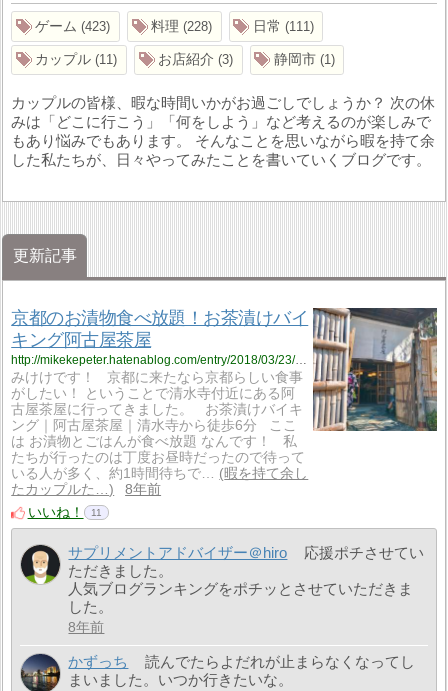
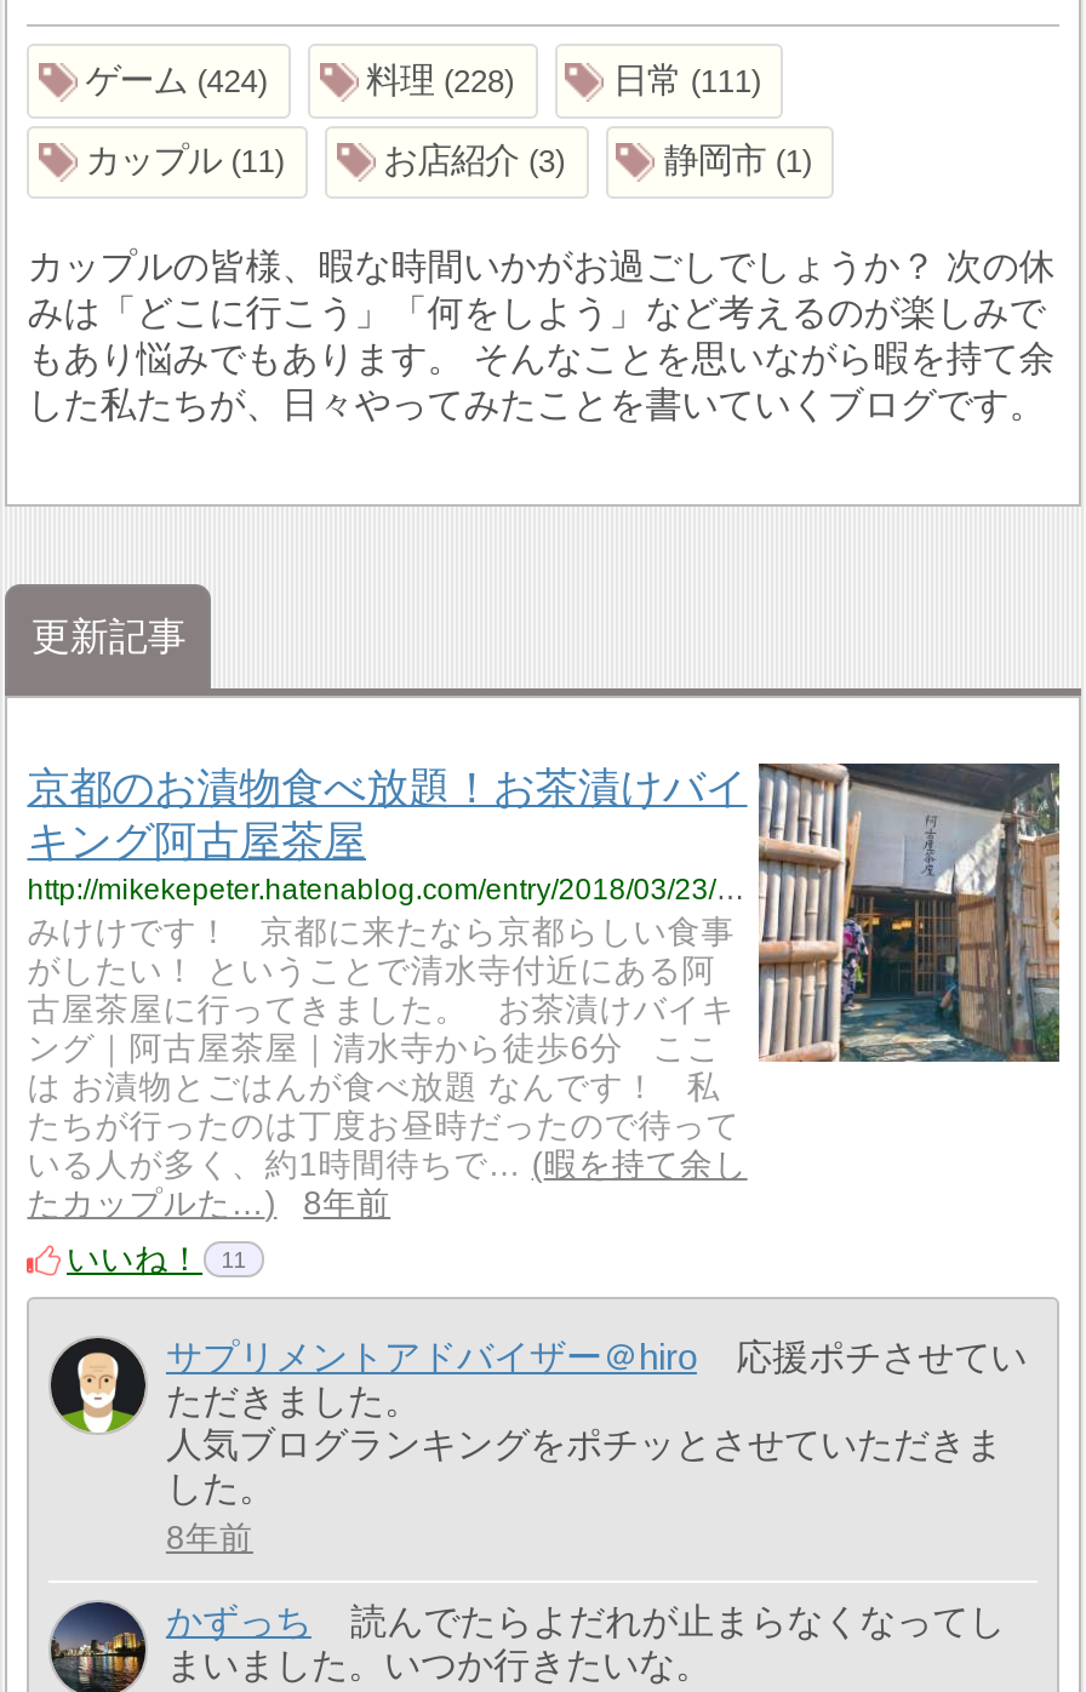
[35,18,106,34] ゲーム 423 -> [85,61,257,99] ゲーム 424

